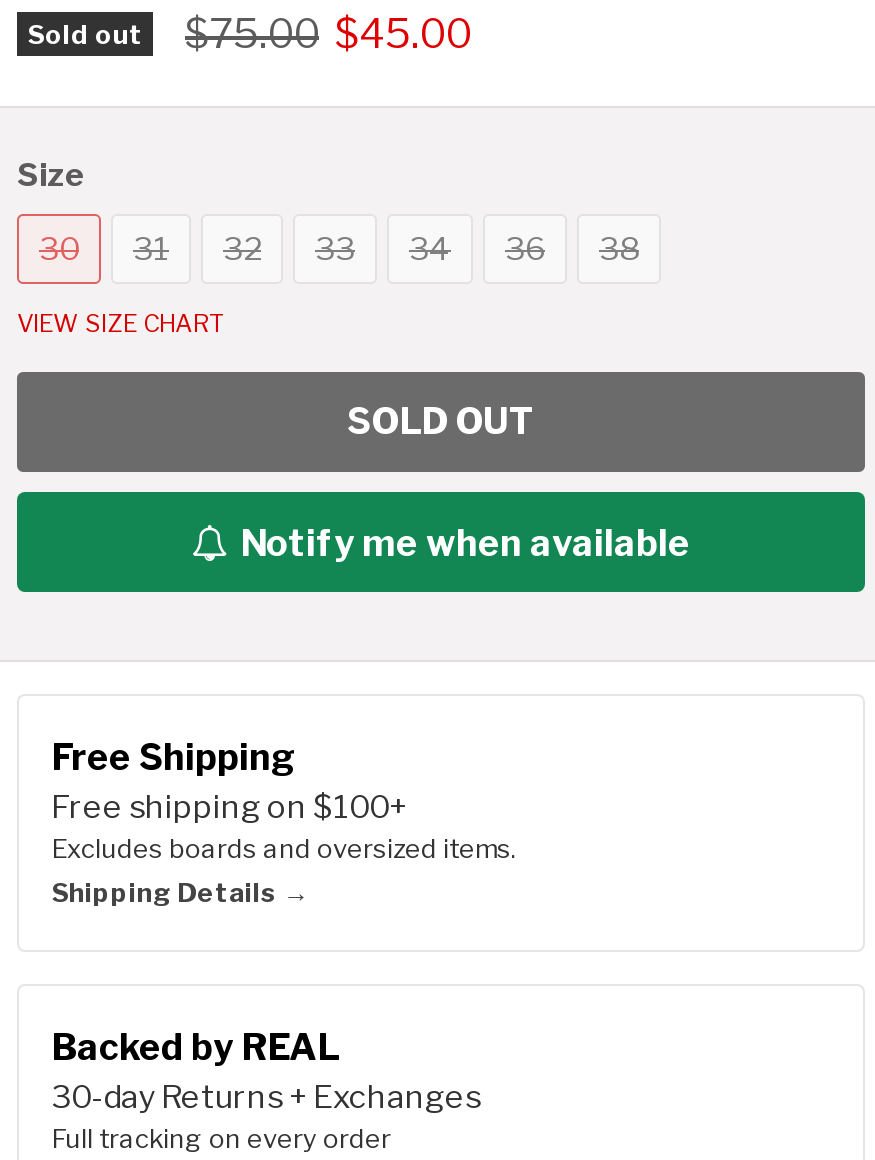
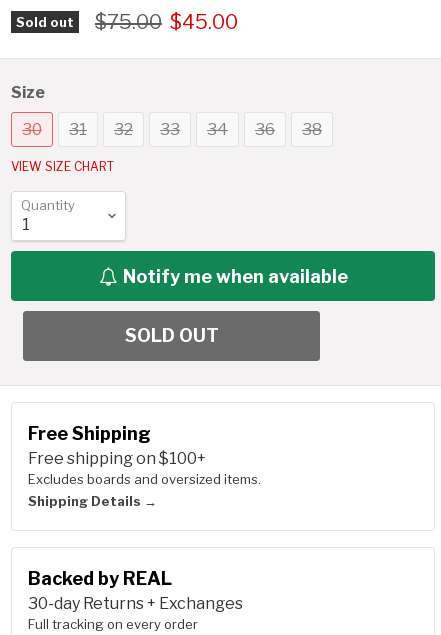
none -> [21,197,75,213] Quantity
moved [347,401,535,443] -> [124,325,218,346]: SOLD OUT

